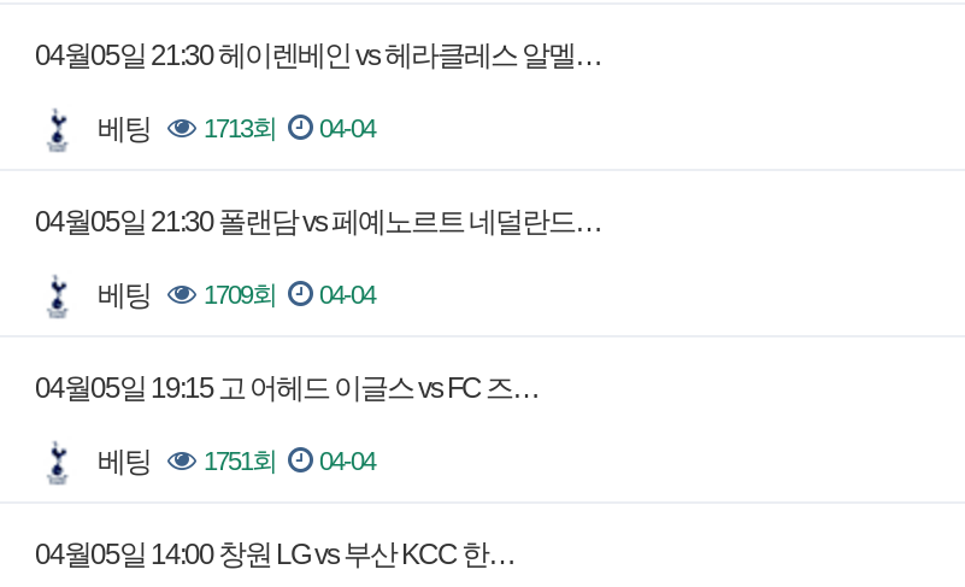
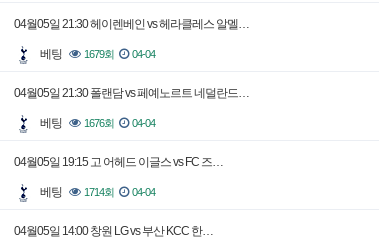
[98,112,375,146] 베팅 1713회 04-04 -> [40,47,155,61] 베팅 1679회 04-04
[98,278,375,312] 베팅 1709회 04-04 -> [40,116,155,130] 베팅 1676회 04-04
[98,445,375,479] 베팅 1751회 04-04 -> [40,185,155,199] 베팅 1714회 04-04

